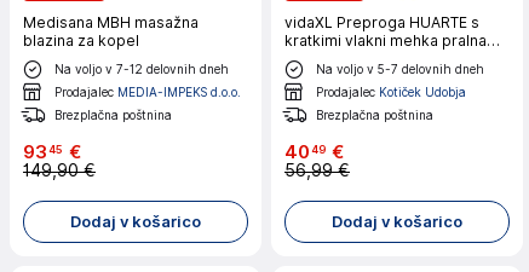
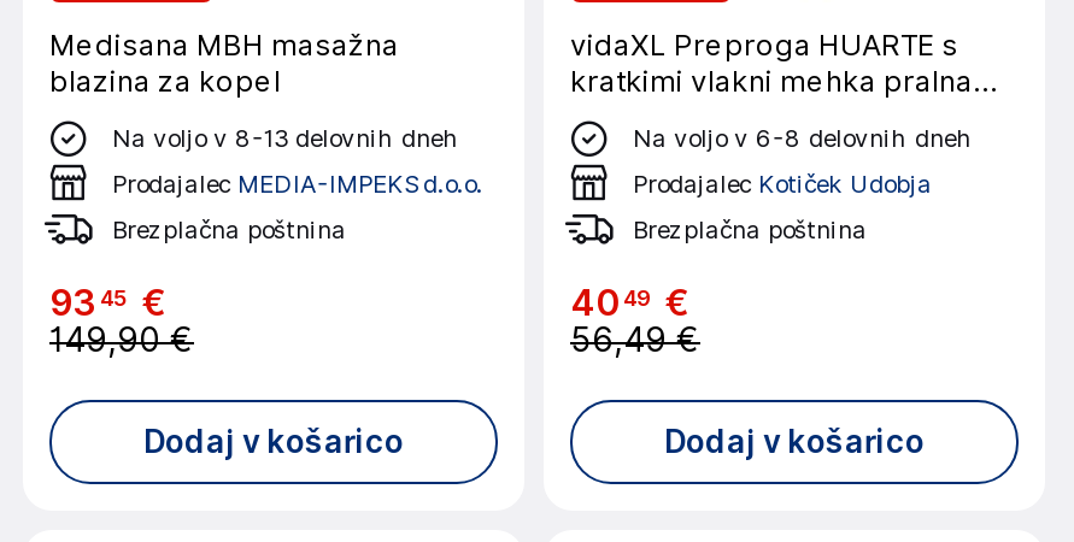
[54,61,229,76] Na voljo v 7-12 delovnih dneh -> [112,122,459,151] Na voljo v 8-13 delovnih dneh
[316,61,484,76] Na voljo v 5-7 delovnih dneh -> [633,122,973,151] Na voljo v 6-8 delovnih dneh
[284,161,350,180] 56,99 € -> [570,320,700,359] 56,49 €

